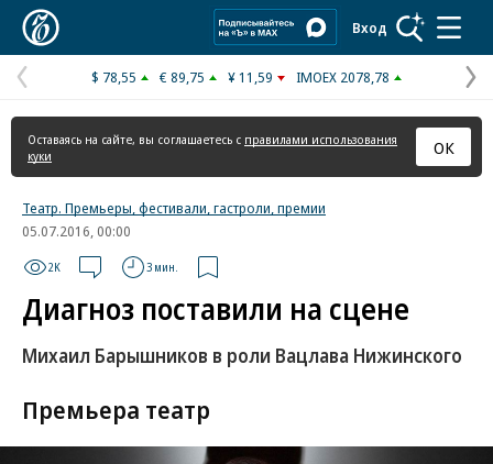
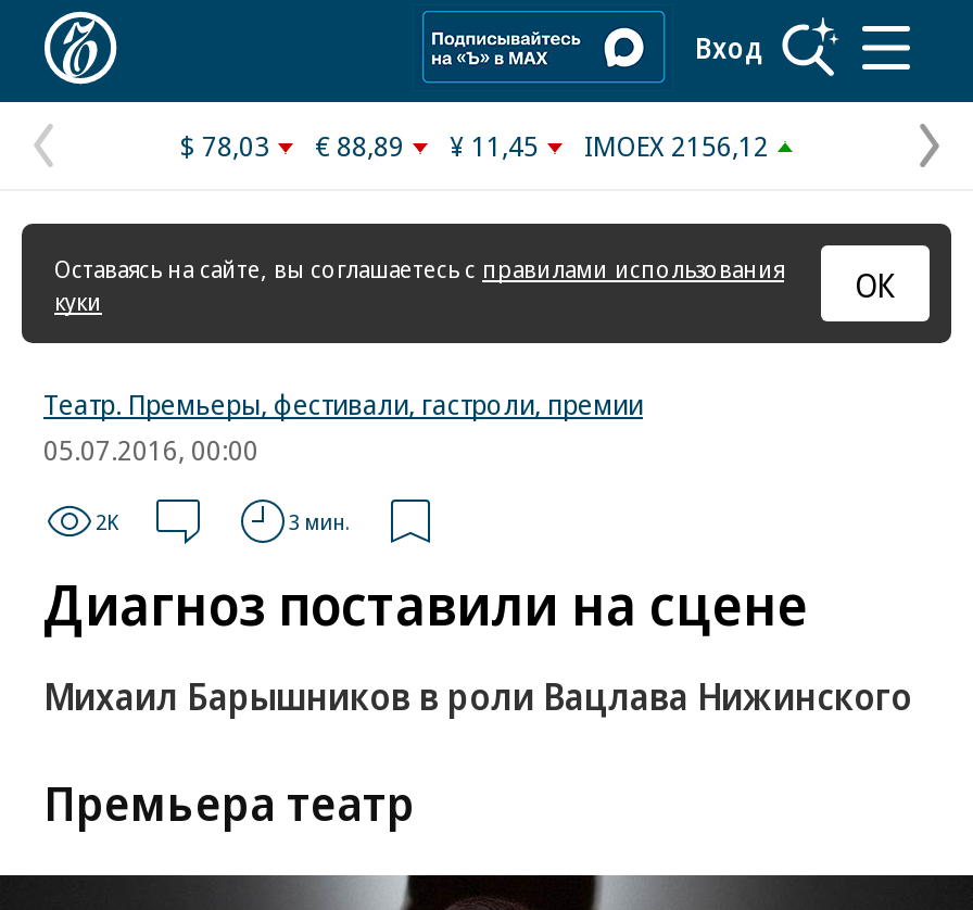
[91,67,136,87] $ 78,55 -> [180,126,269,165] $ 78,03
[160,67,205,87] € 89,75 -> [315,126,404,165] € 88,89
[228,67,273,87] ¥ 11,59 -> [450,126,539,165] ¥ 11,45
[296,67,390,87] IMOEX 2078,78 -> [584,126,769,165] IMOEX 2156,12

